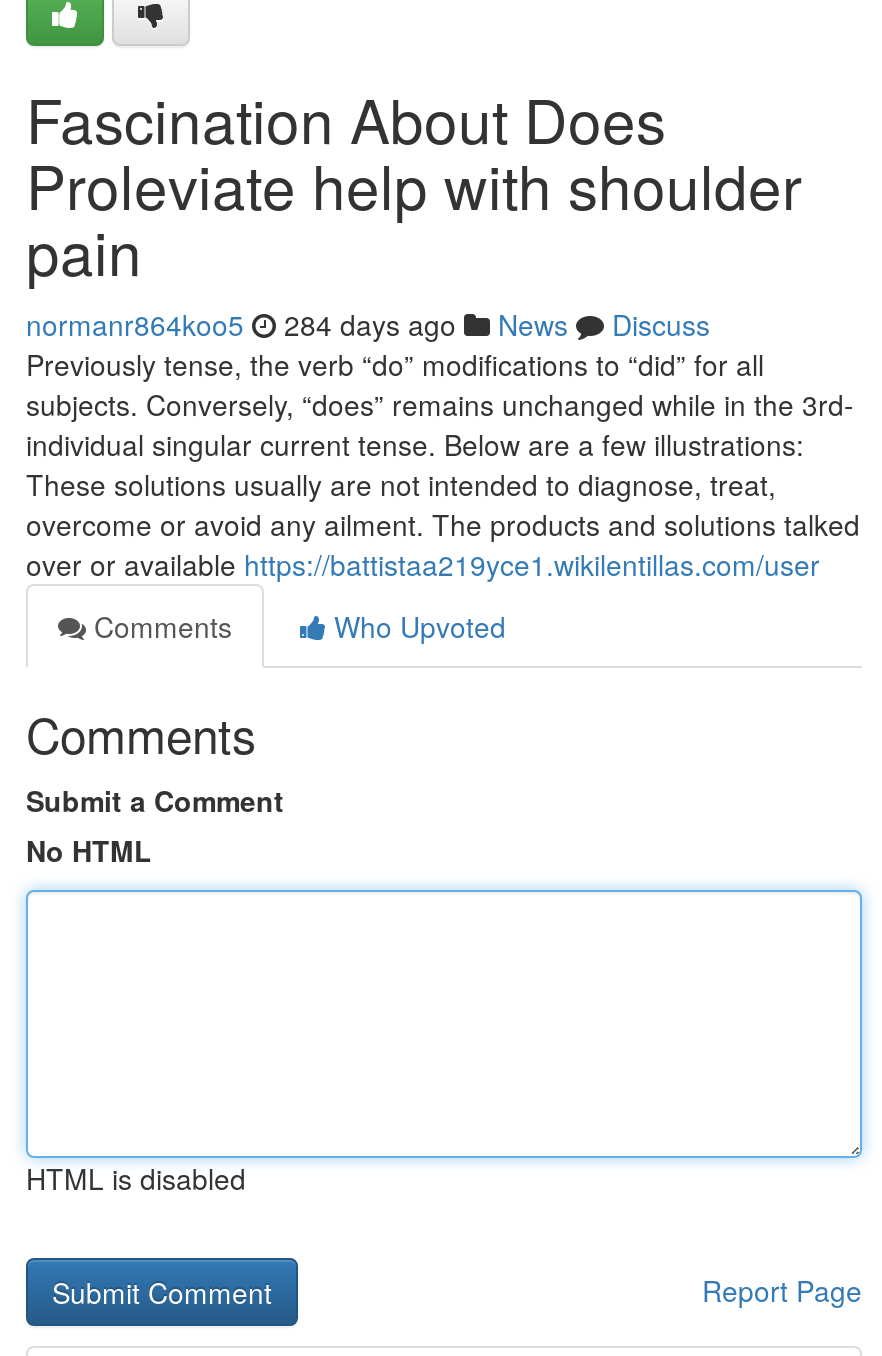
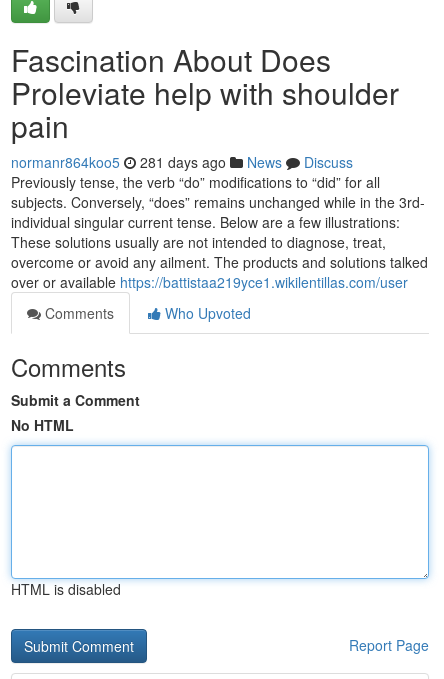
[26,304,710,344] normanr864koo5 284 days ago News Discuss -> [11,152,353,172] normanr864koo5 281 days ago News Discuss

